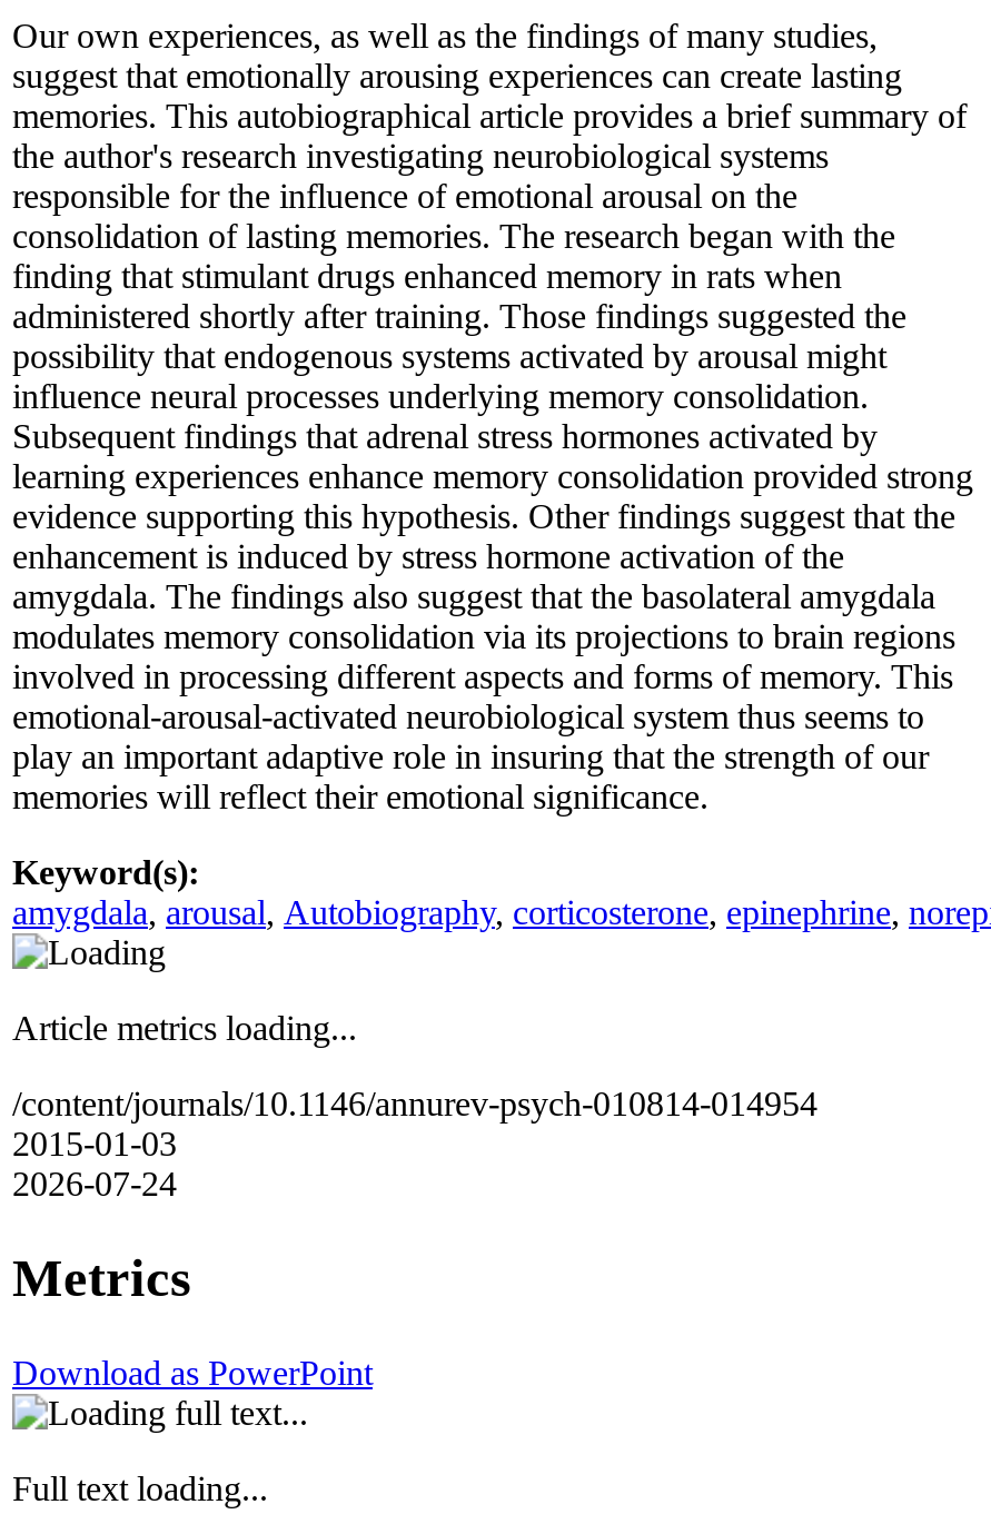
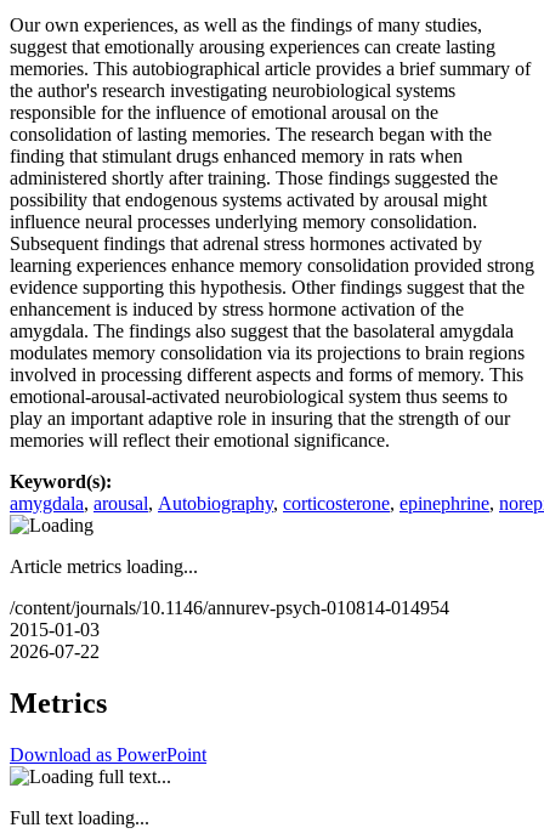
[12,1165,177,1203] 2026-07-24 -> [10,641,100,662] 2026-07-22

